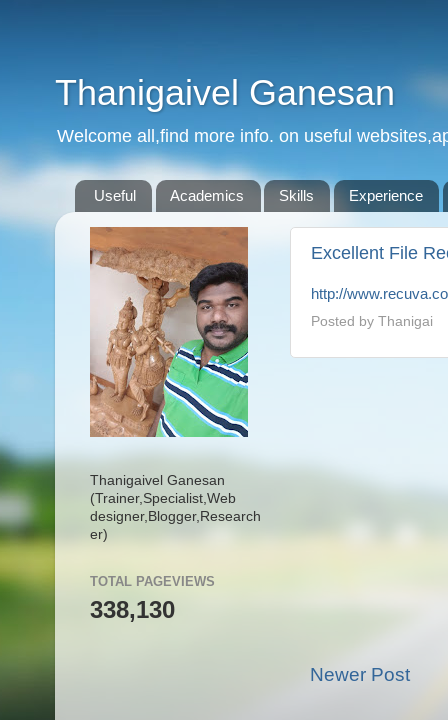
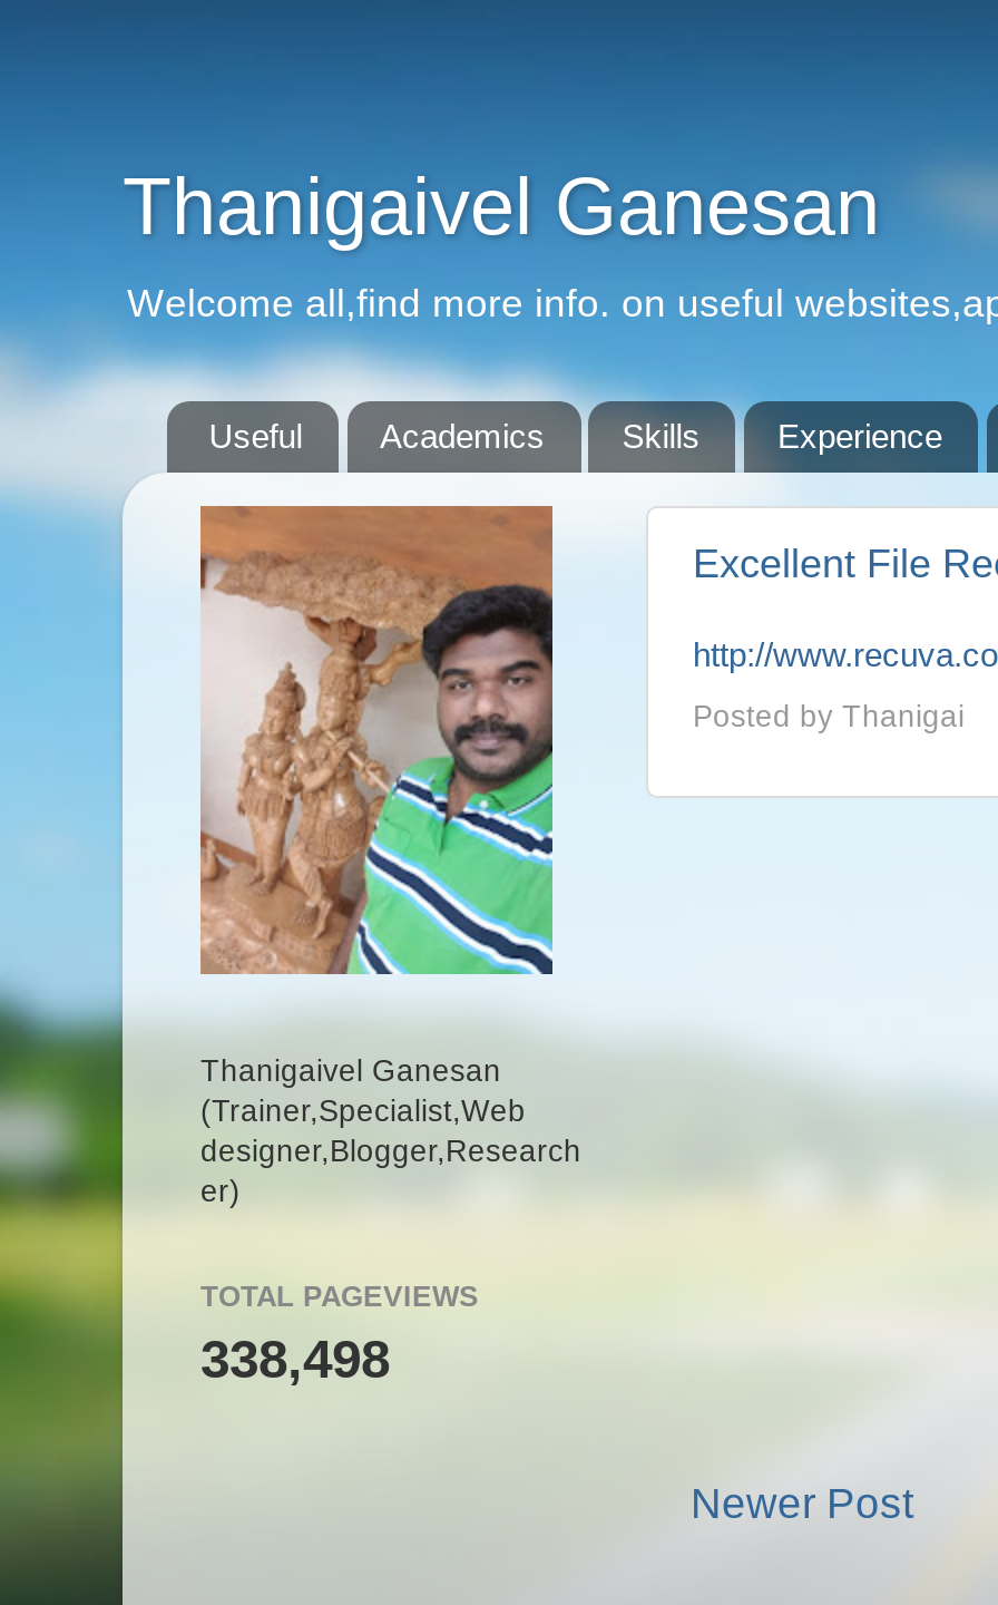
[90,596,175,623] 338,130 -> [200,1329,390,1389] 338,498

